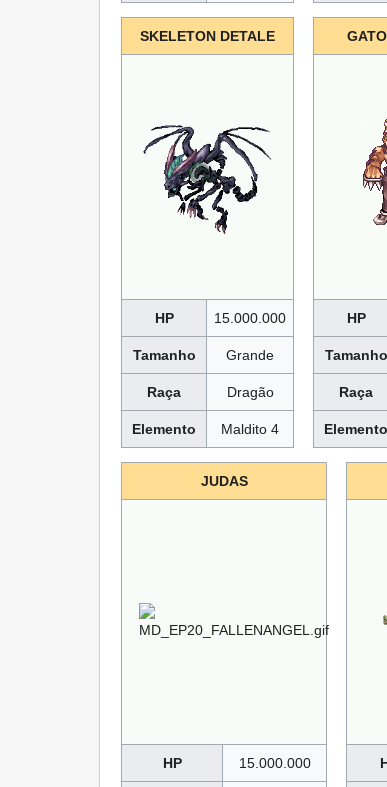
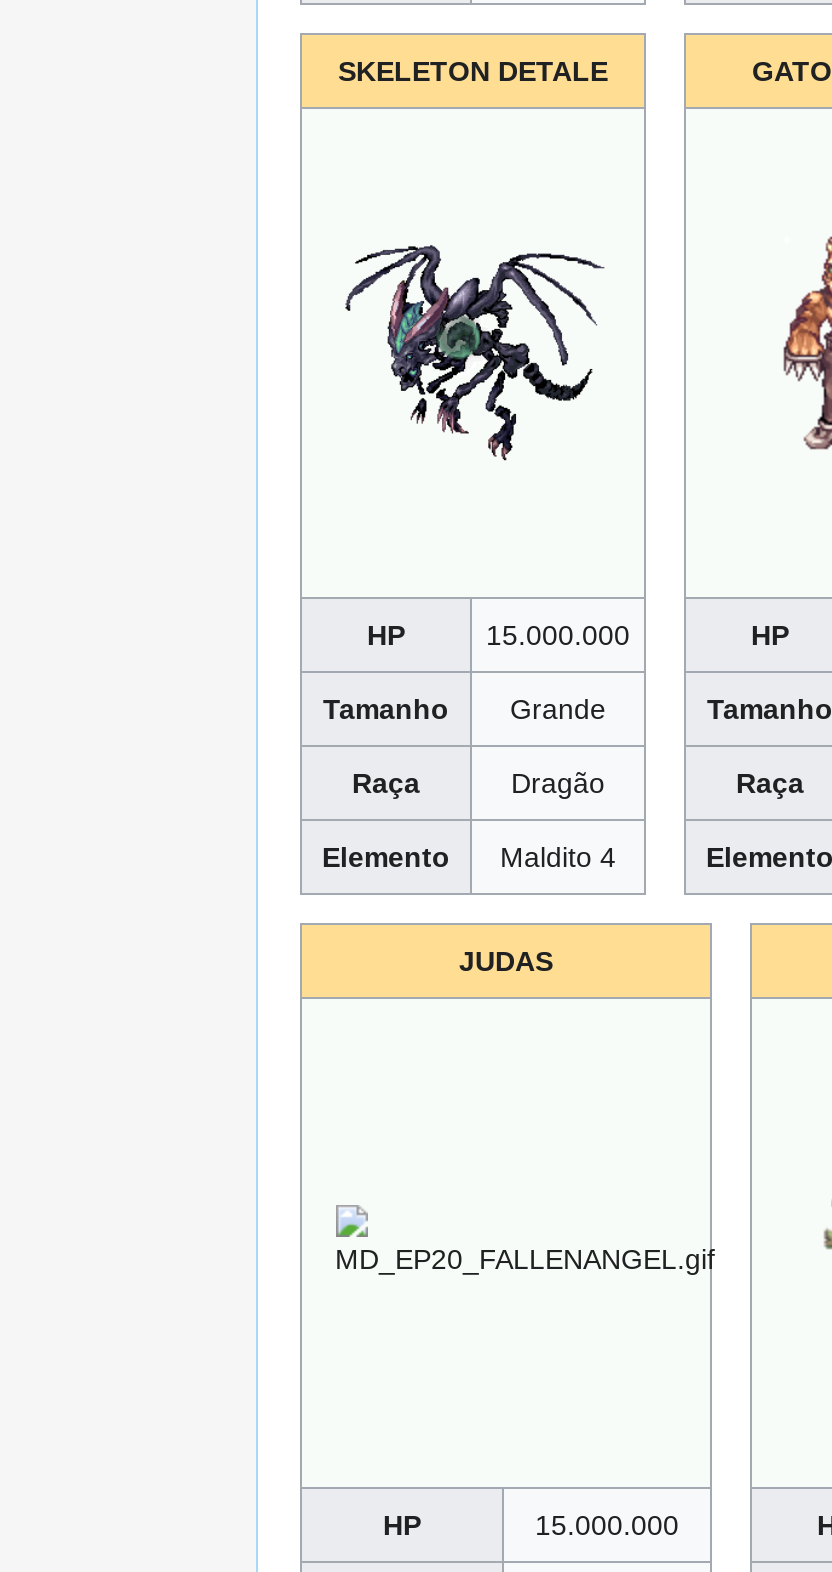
[163,123,272,235] [image] -> [346,243,604,465] [image]

